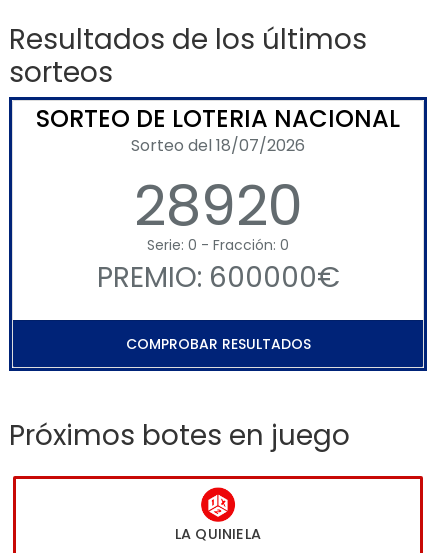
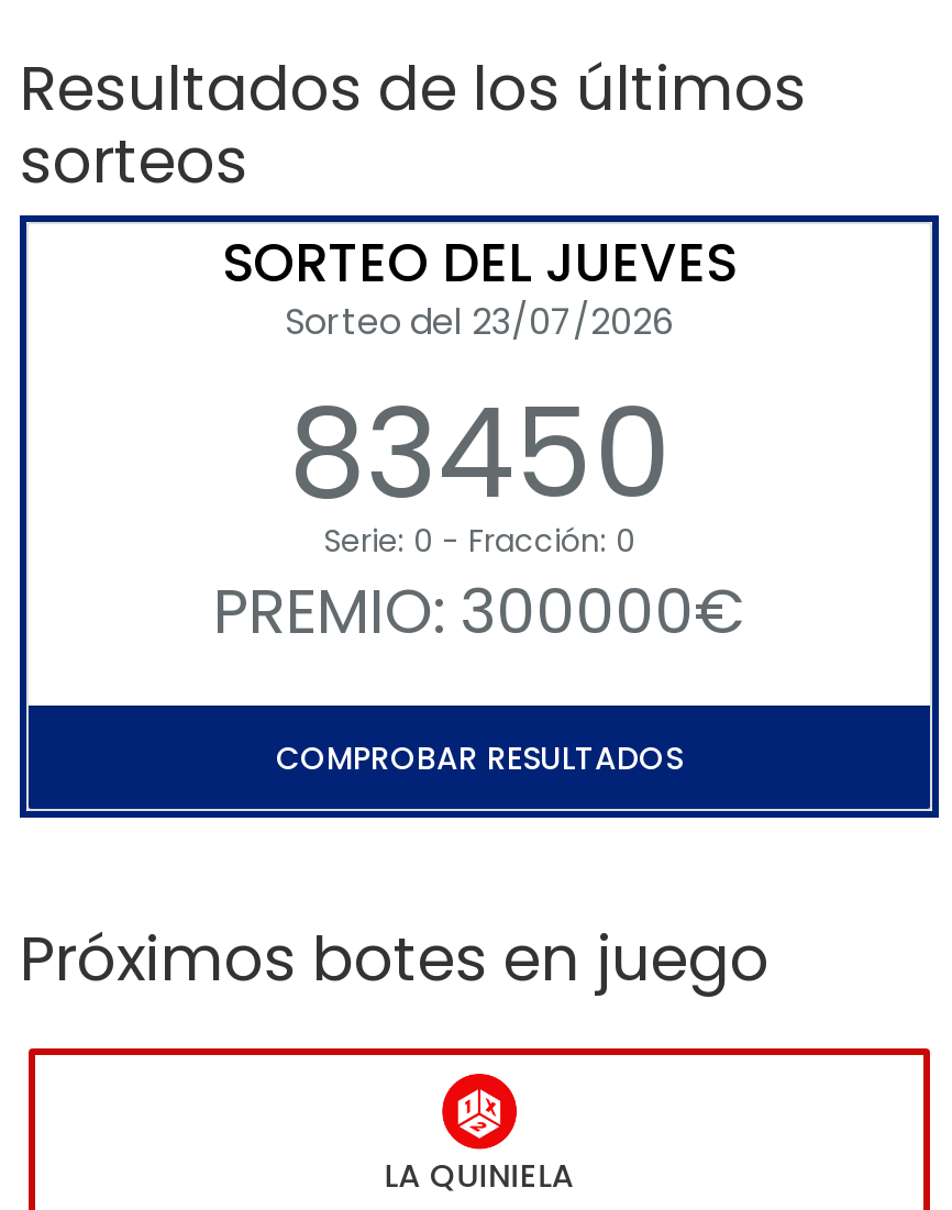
[36,102,400,245] SORTEO DE LOTERIA NACIONAL | Sorteo del 18/07/2026 | 28920 -> [222,227,737,542] SORTEO DEL JUEVES | Sorteo del 23/07/2026 | 83450
[96,258,339,297] PREMIO: 600000€ -> [213,570,745,656] PREMIO: 300000€

